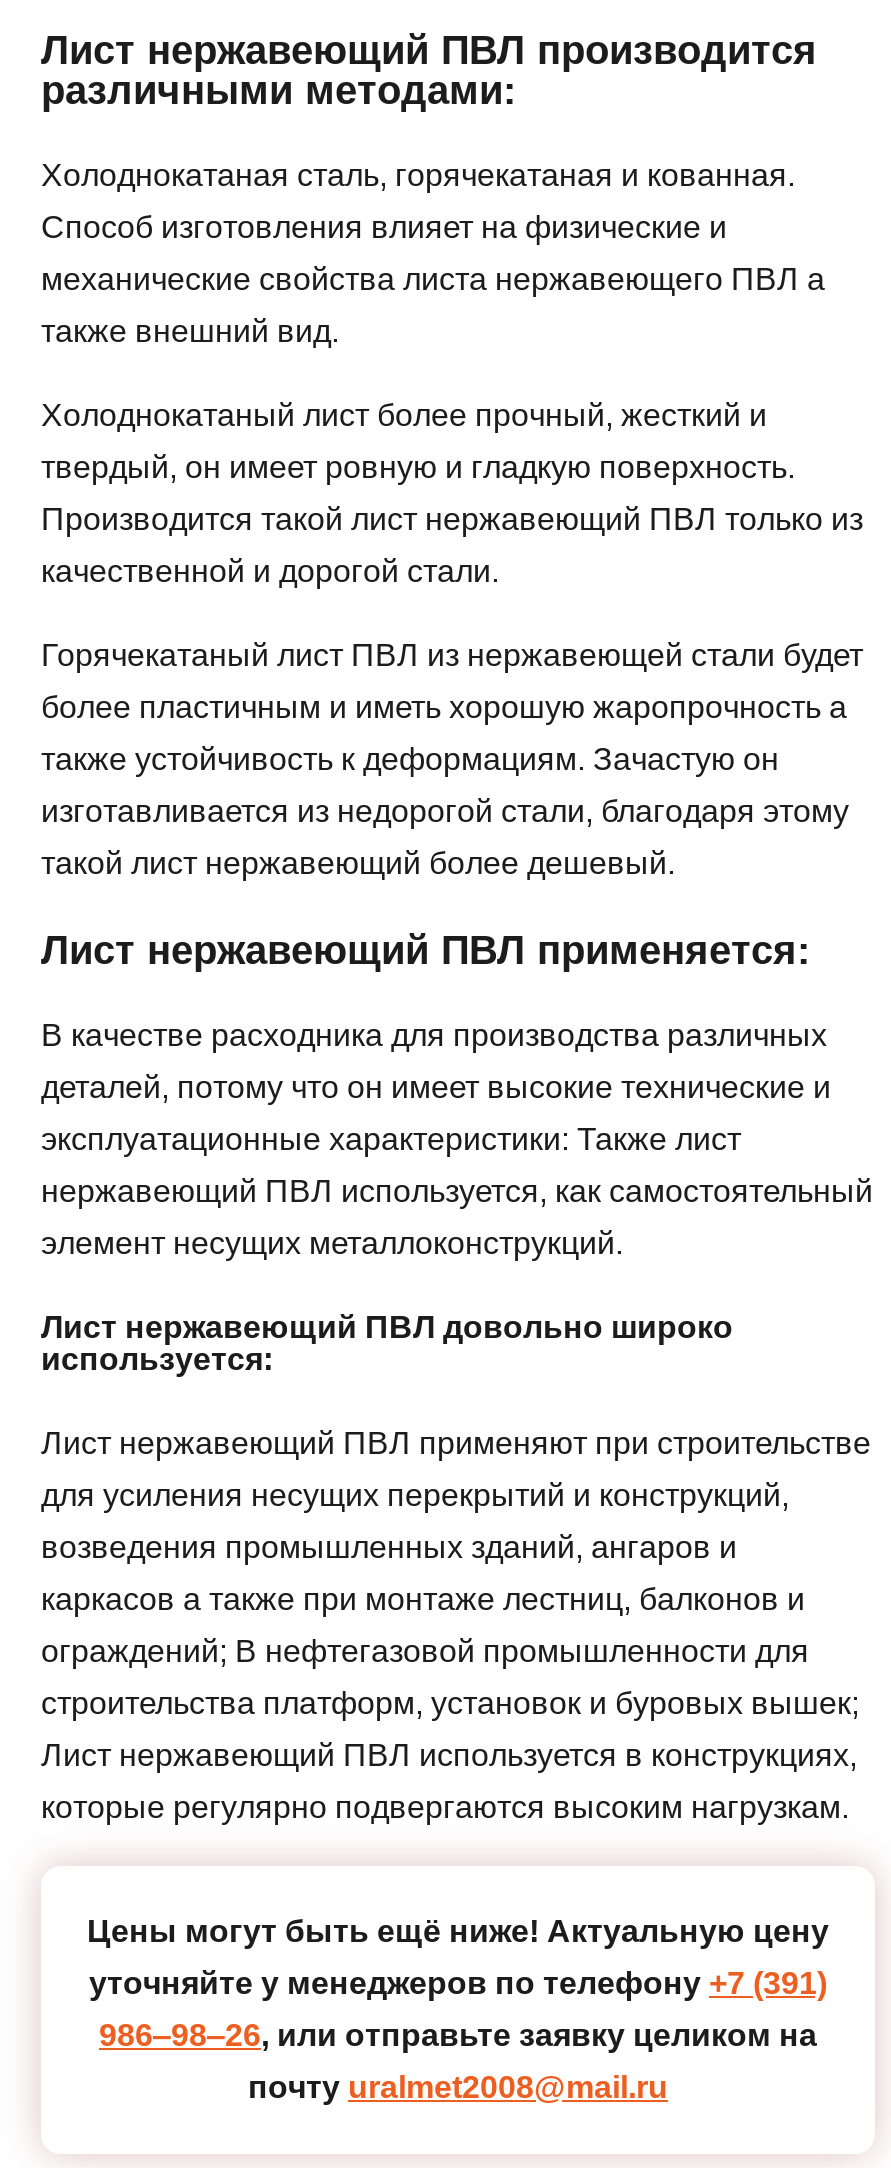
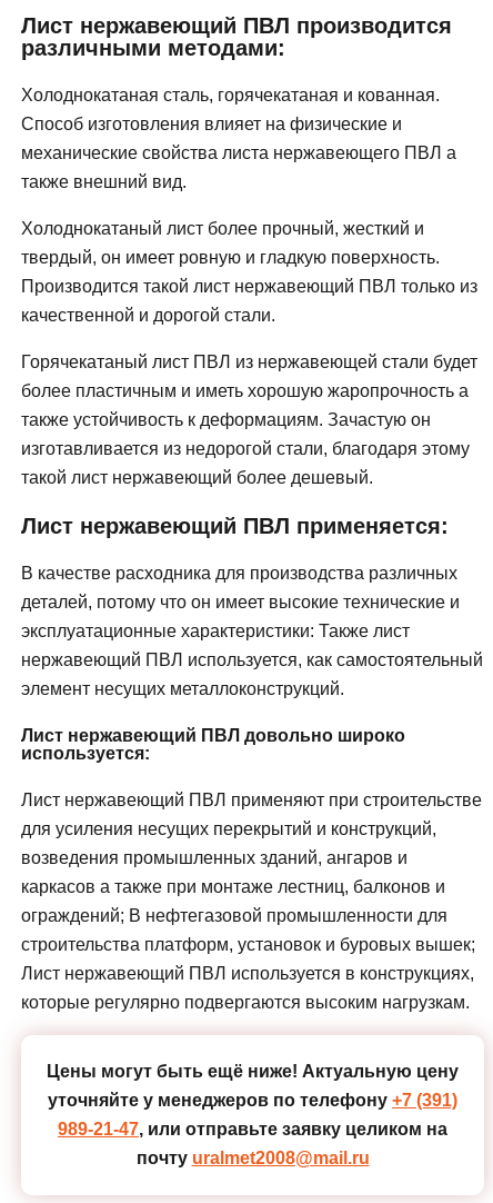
[99,2019,817,2053] 986‒98‒26, или отправьте заявку целиком на -> [58,1120,447,1139] 989-21-47, или отправьте заявку целиком на

